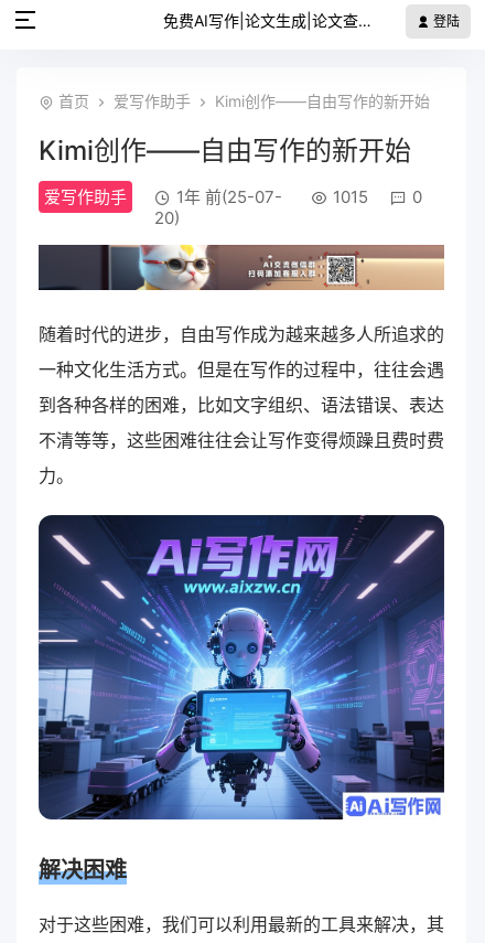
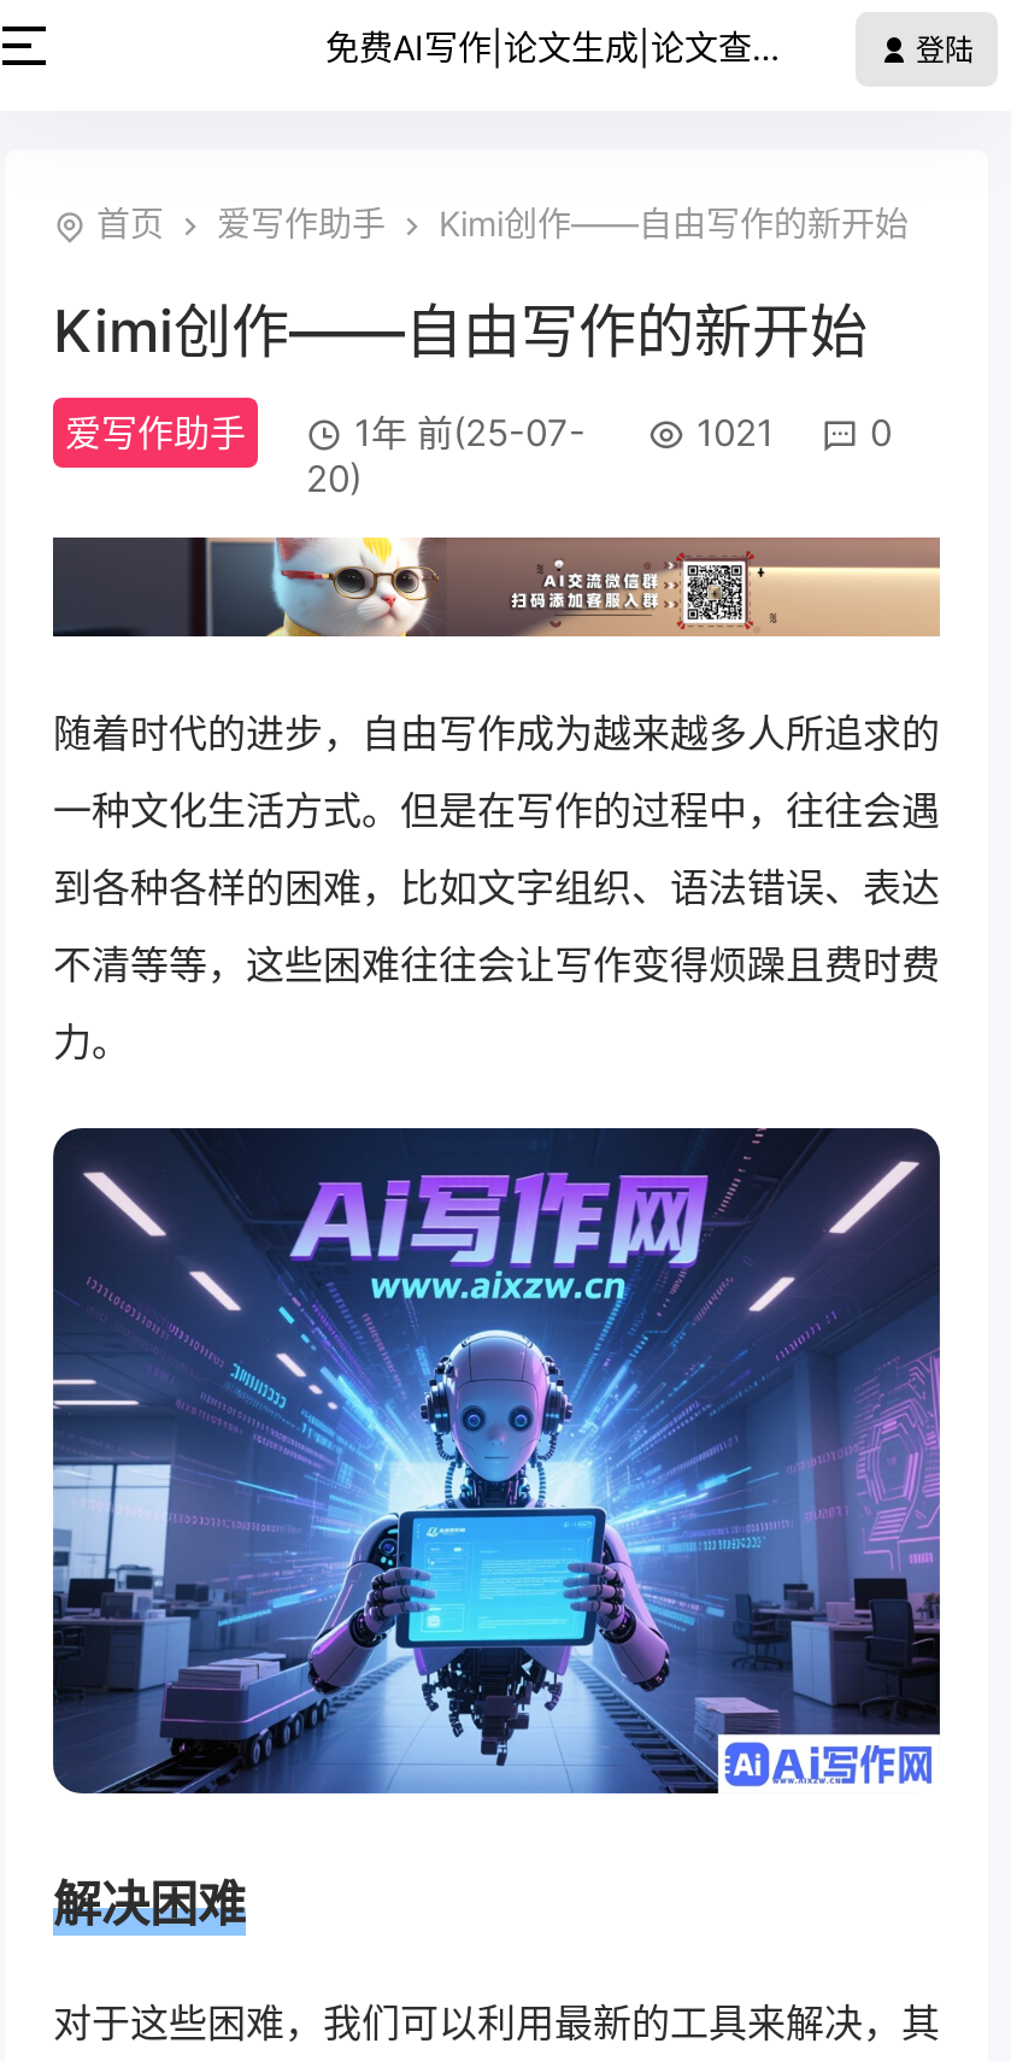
[333,187,368,208] 1015 -> [696,410,774,456] 1021

